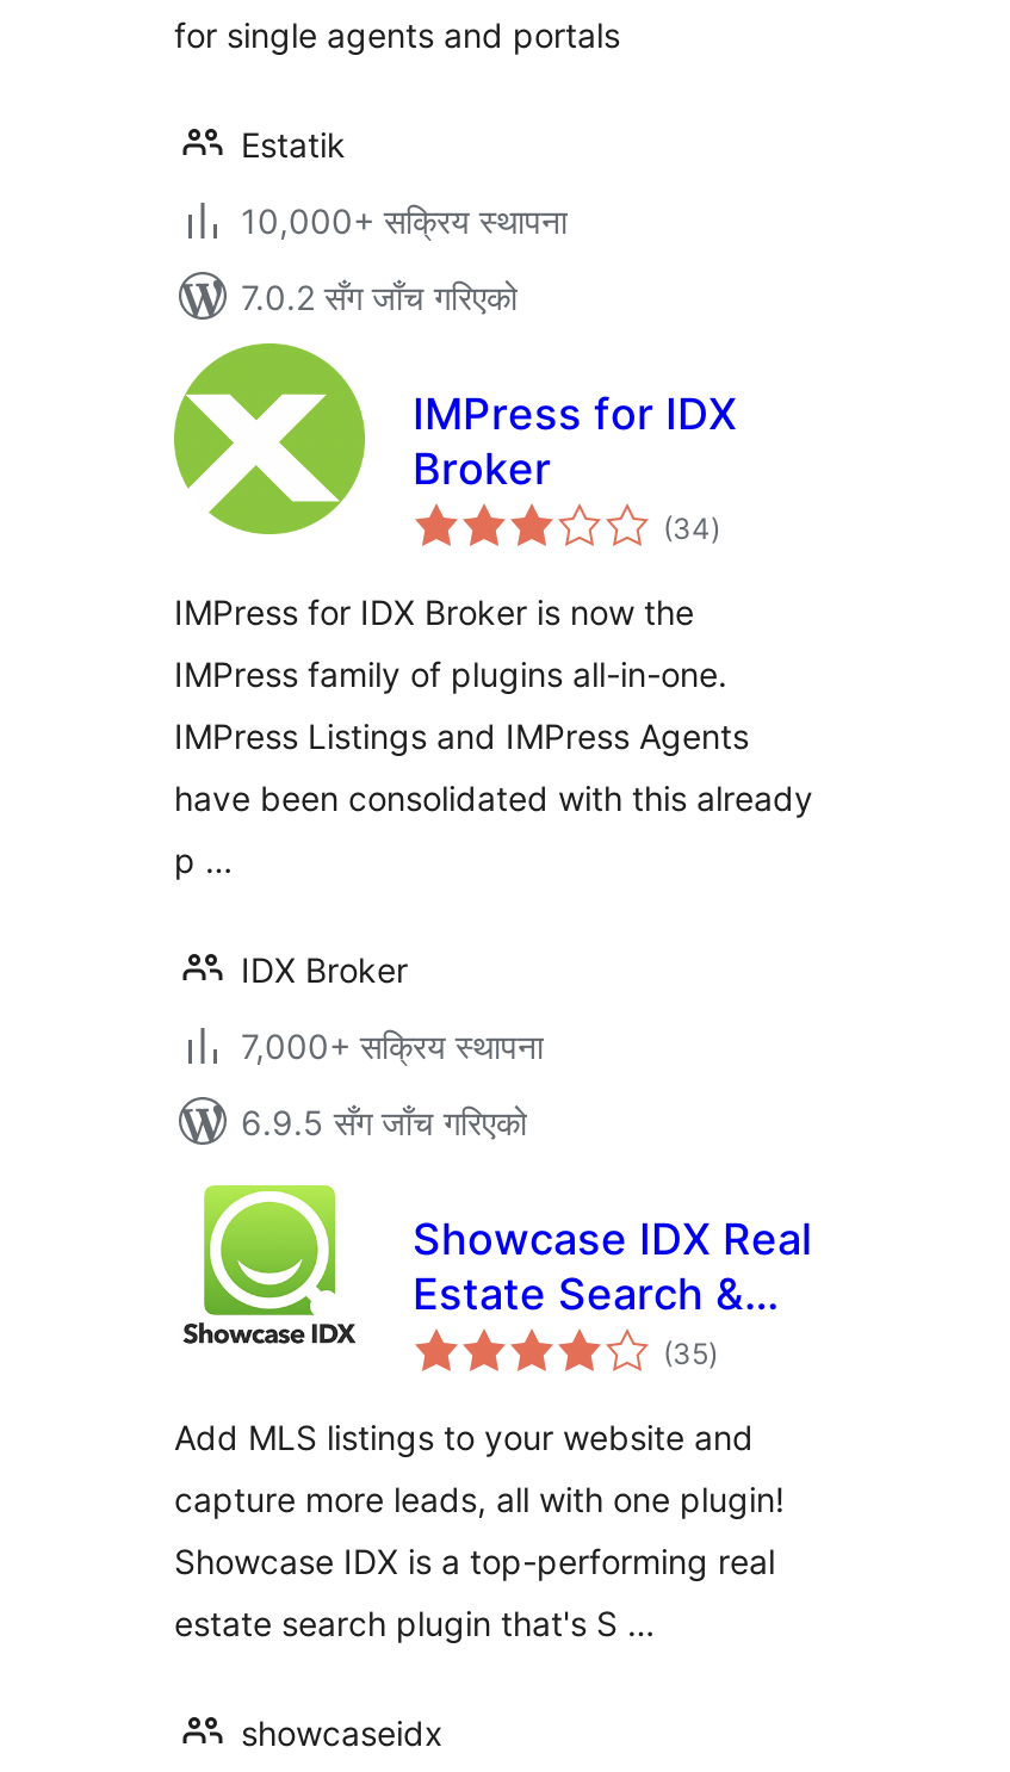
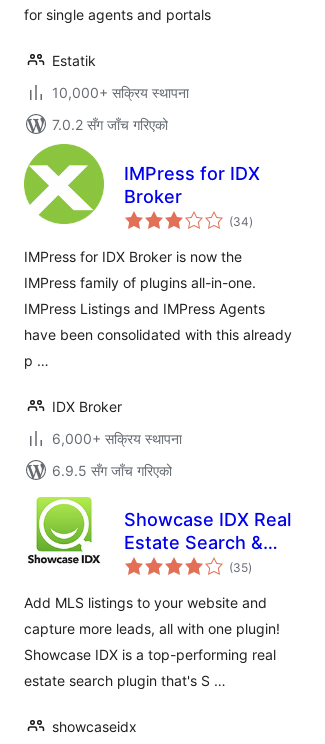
[241,1026,544,1066] 7,000+ सक्रिय स्थापना -> [52,430,182,447] 6,000+ सक्रिय स्थापना

